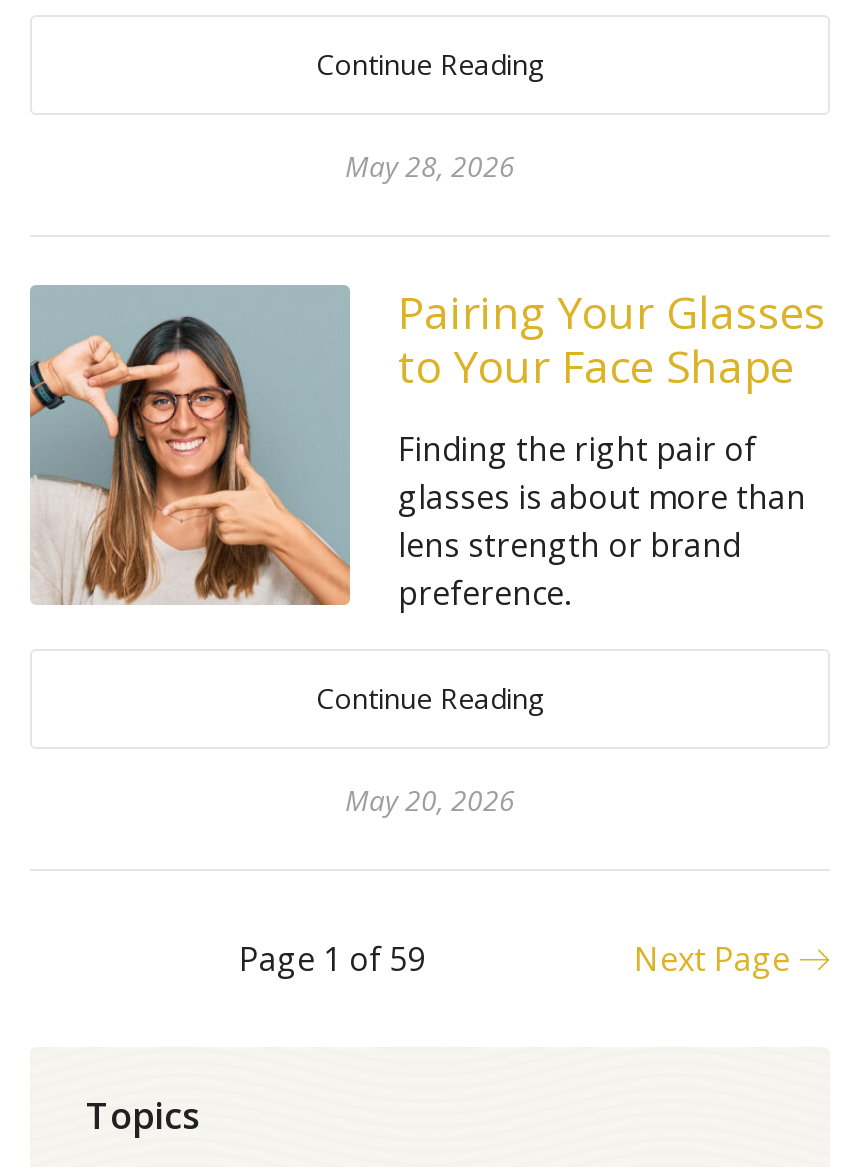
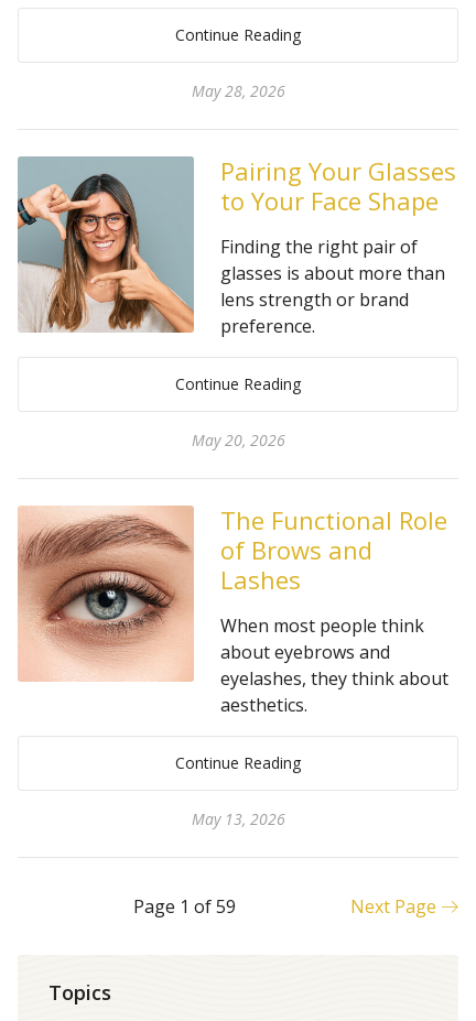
none -> [17,503,448,829] [image] | The Functional Role | of Brows and | Lashes | When most people think | about eyebrows and | eyelashes, they think about | aesthetics. | Continue Reading | May 13, 2026

